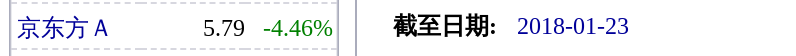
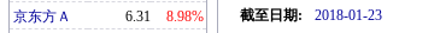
[203,14,245,42] 5.79 -> [125,8,151,25] 6.31
[263,14,333,42] -4.46% -> [166,8,204,25] 8.98%

